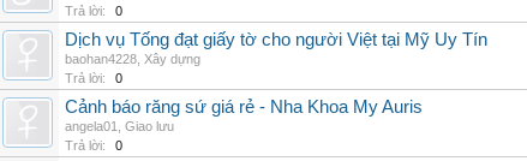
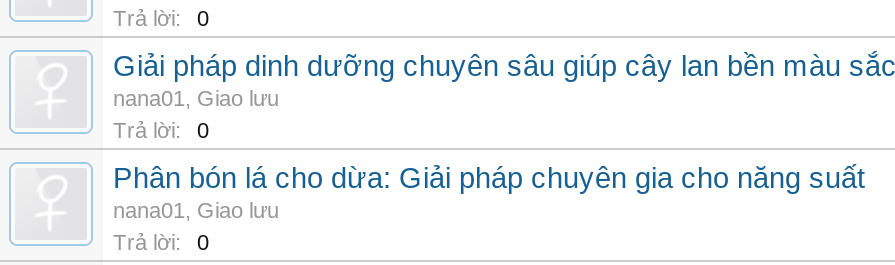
[65,30,487,66] Dịch vụ Tống đạt giấy tờ cho người Việt tại Mỹ Uy Tín | baohan4228, Xây dựng -> [113,50,895,110] Giải pháp dinh dưỡng chuyên sâu giúp cây lan bền màu sắc | nana01, Giao lưu
[65,97,423,133] Cảnh báo răng sứ giá rẻ - Nha Khoa My Auris | angela01, Giao lưu -> [113,162,865,222] Phân bón lá cho dừa: Giải pháp chuyên gia cho năng suất | nana01, Giao lưu

